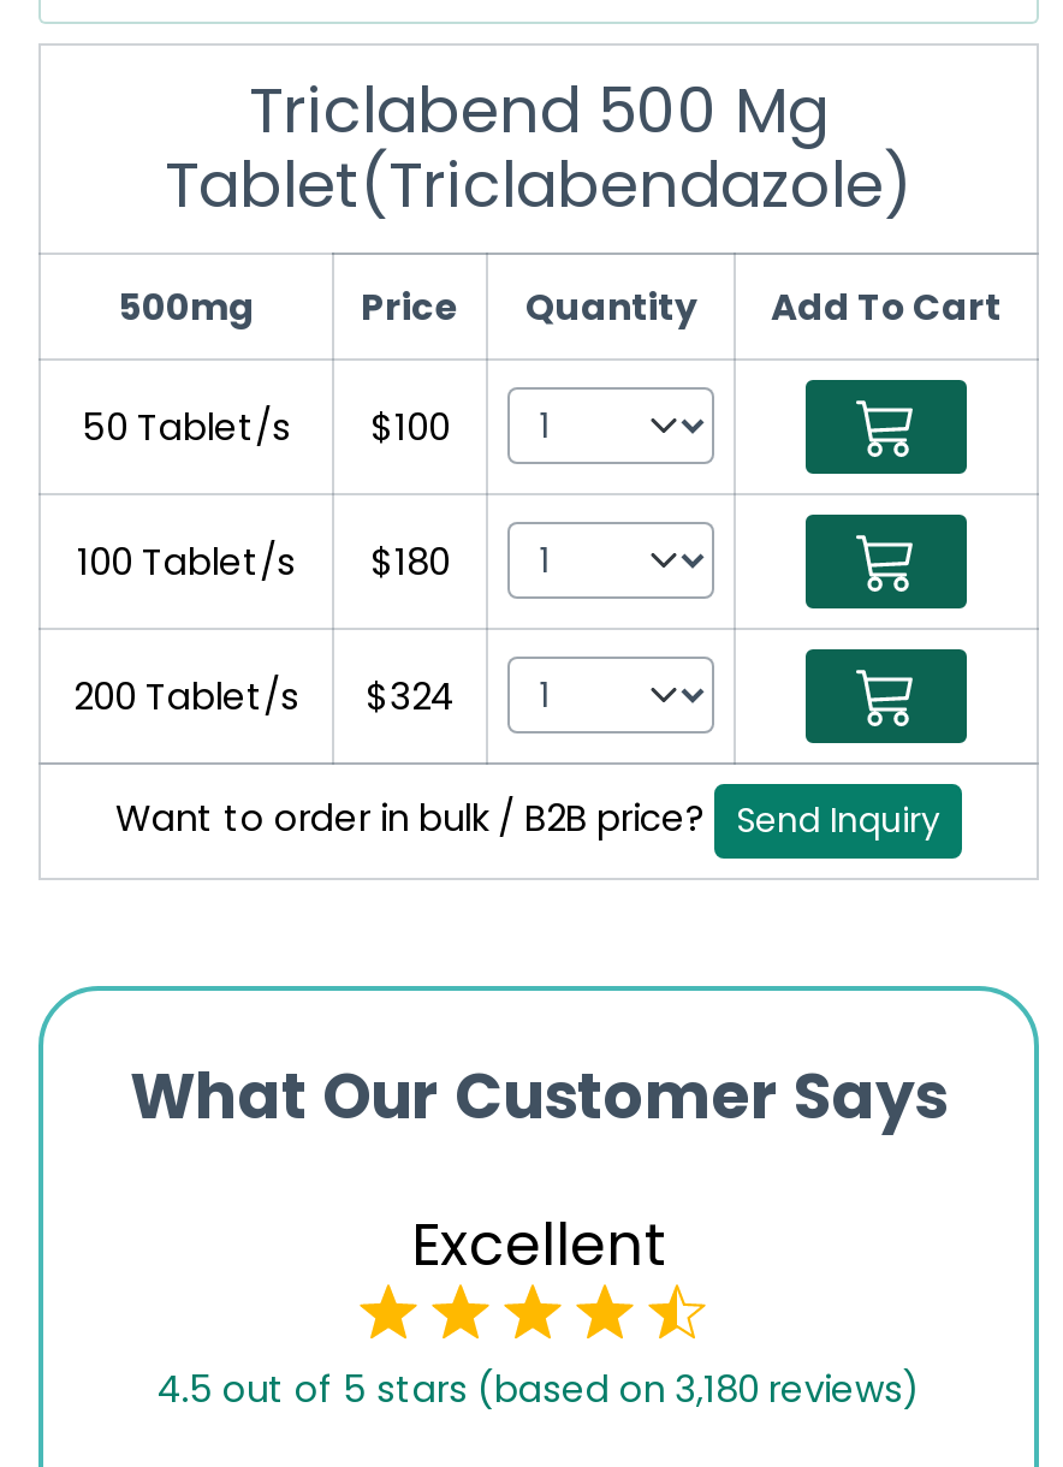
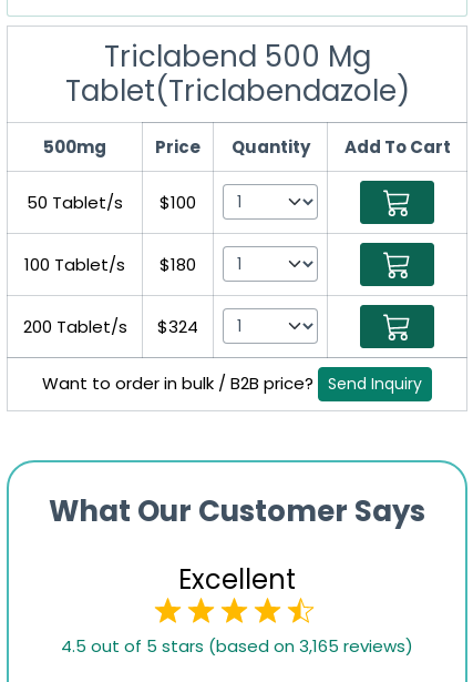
[158,1364,920,1414] 4.5 out of 5 stars (based on 3,180 reviews) -> [61,634,413,658] 4.5 out of 5 stars (based on 3,165 reviews)

